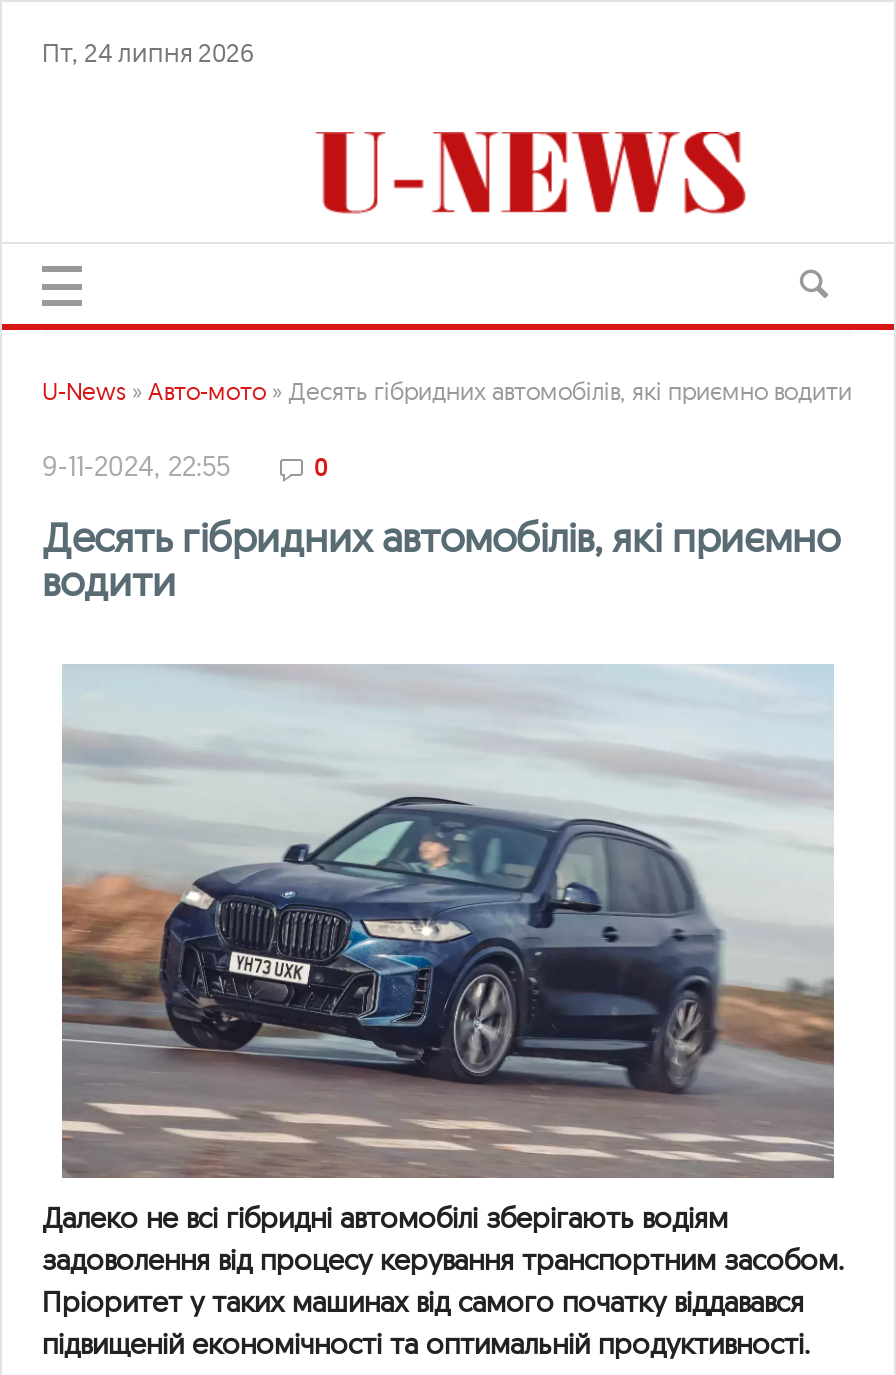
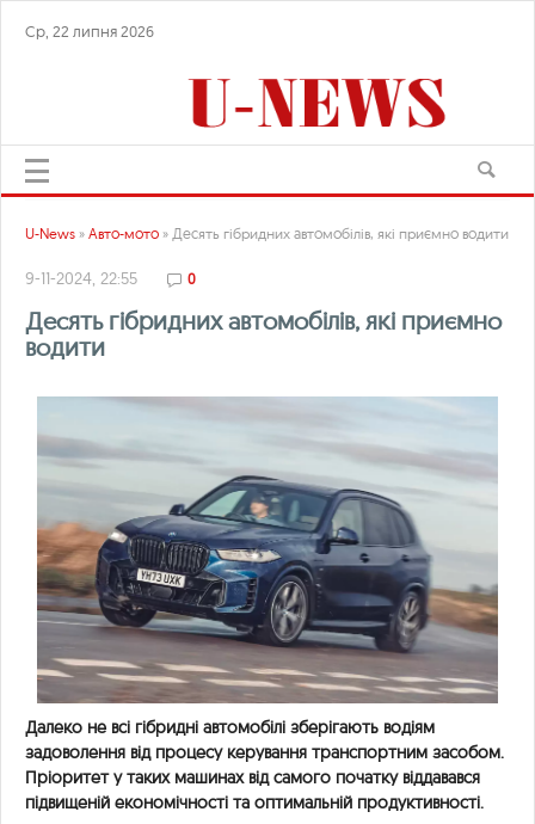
[42,36,254,68] Пт, 24 липня 2026 -> [25,21,154,41] Ср, 22 липня 2026

